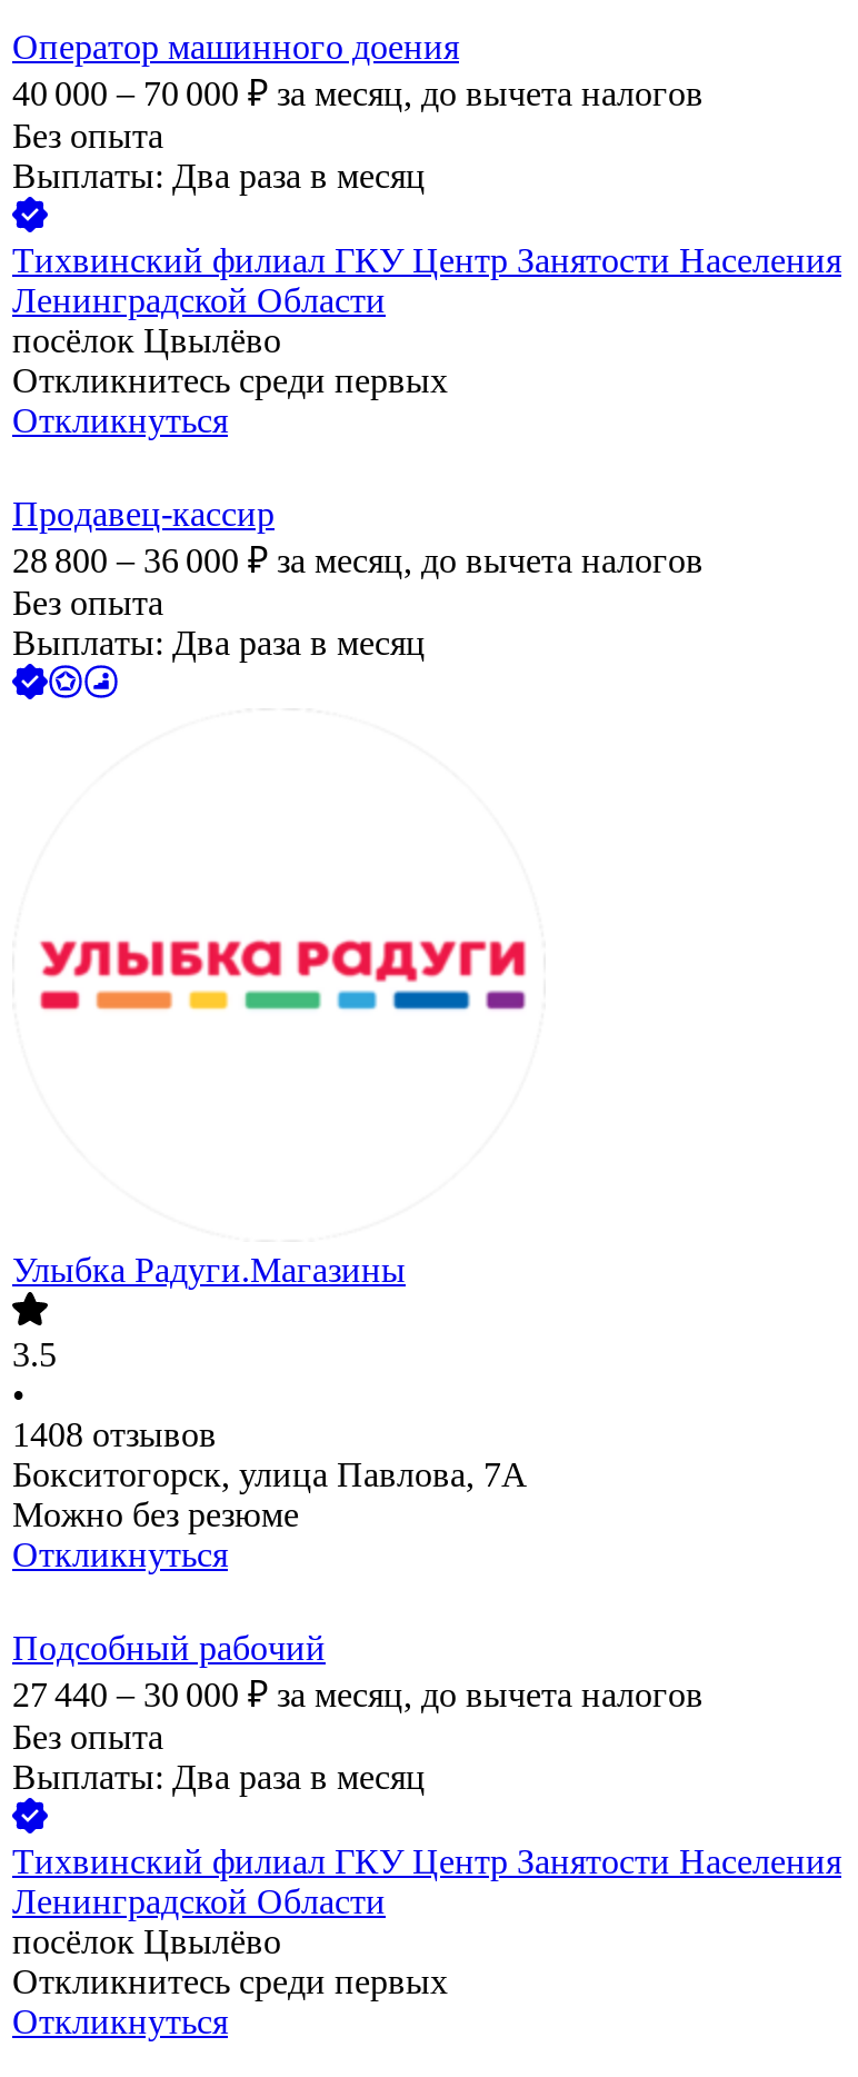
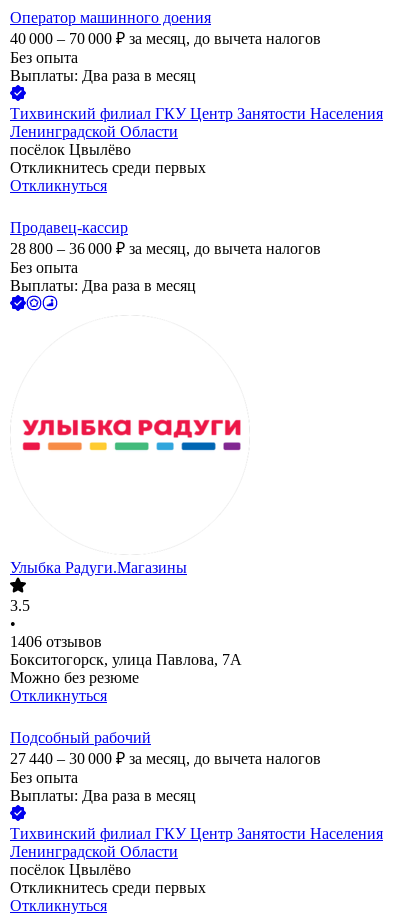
[12,1416,217,1454] 1408 отзывов -> [10,633,102,650] 1406 отзывов

